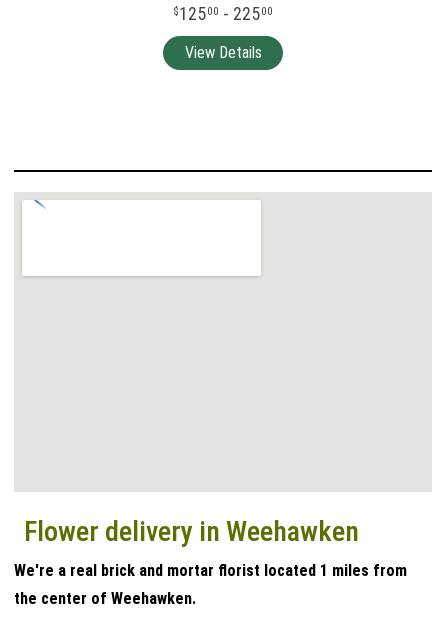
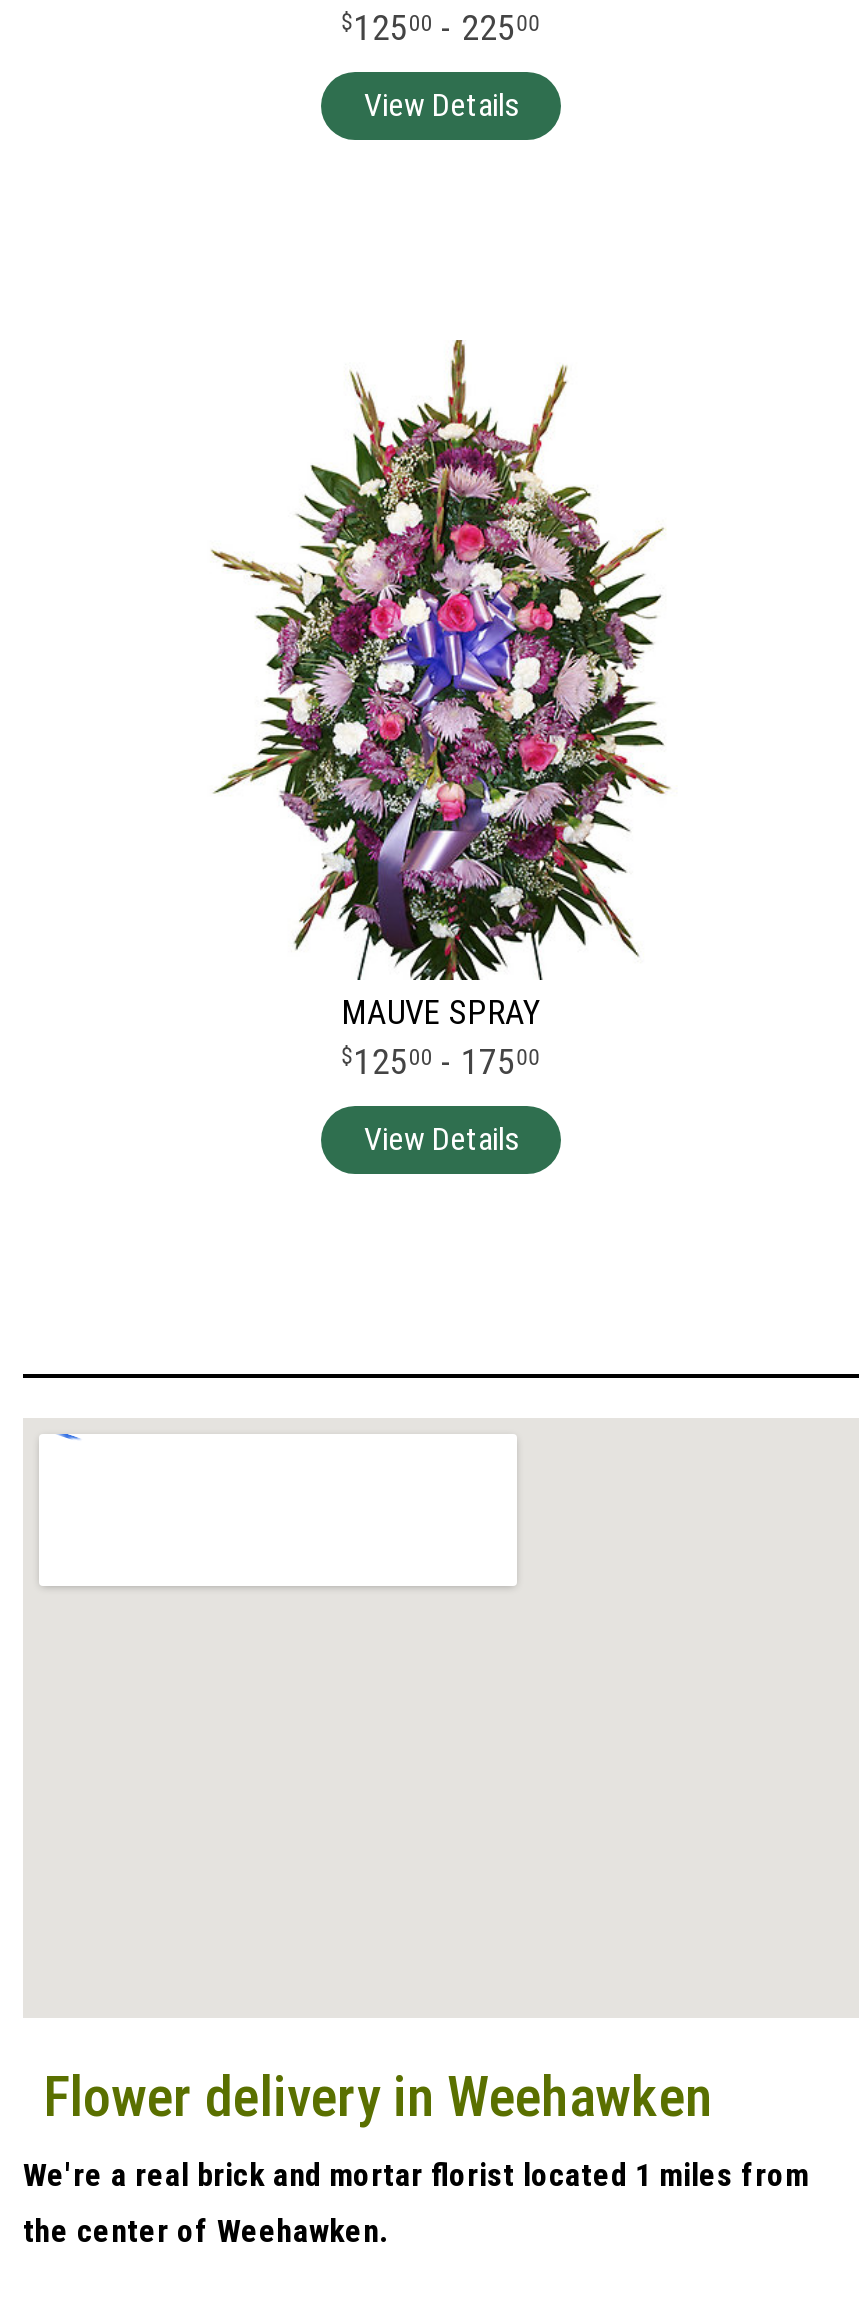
none -> [213,338,667,1082] [image] | MAUVE SPRAY | 12500 - 17500

